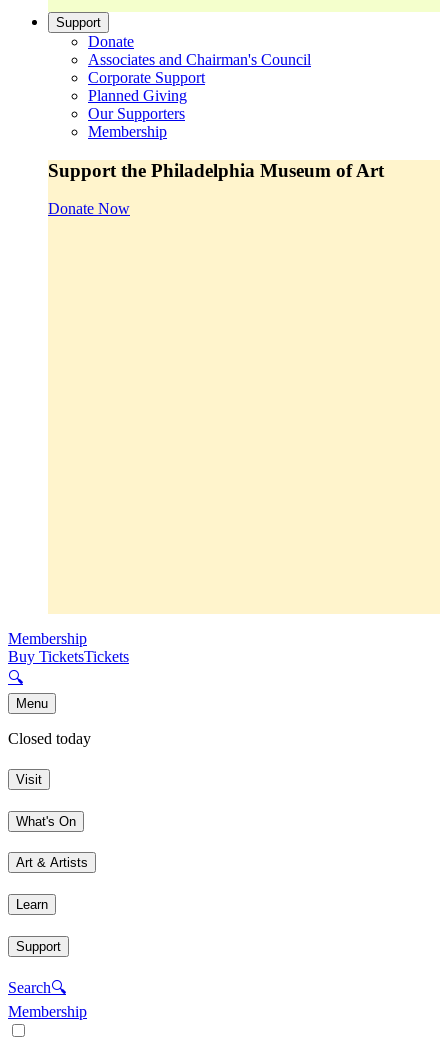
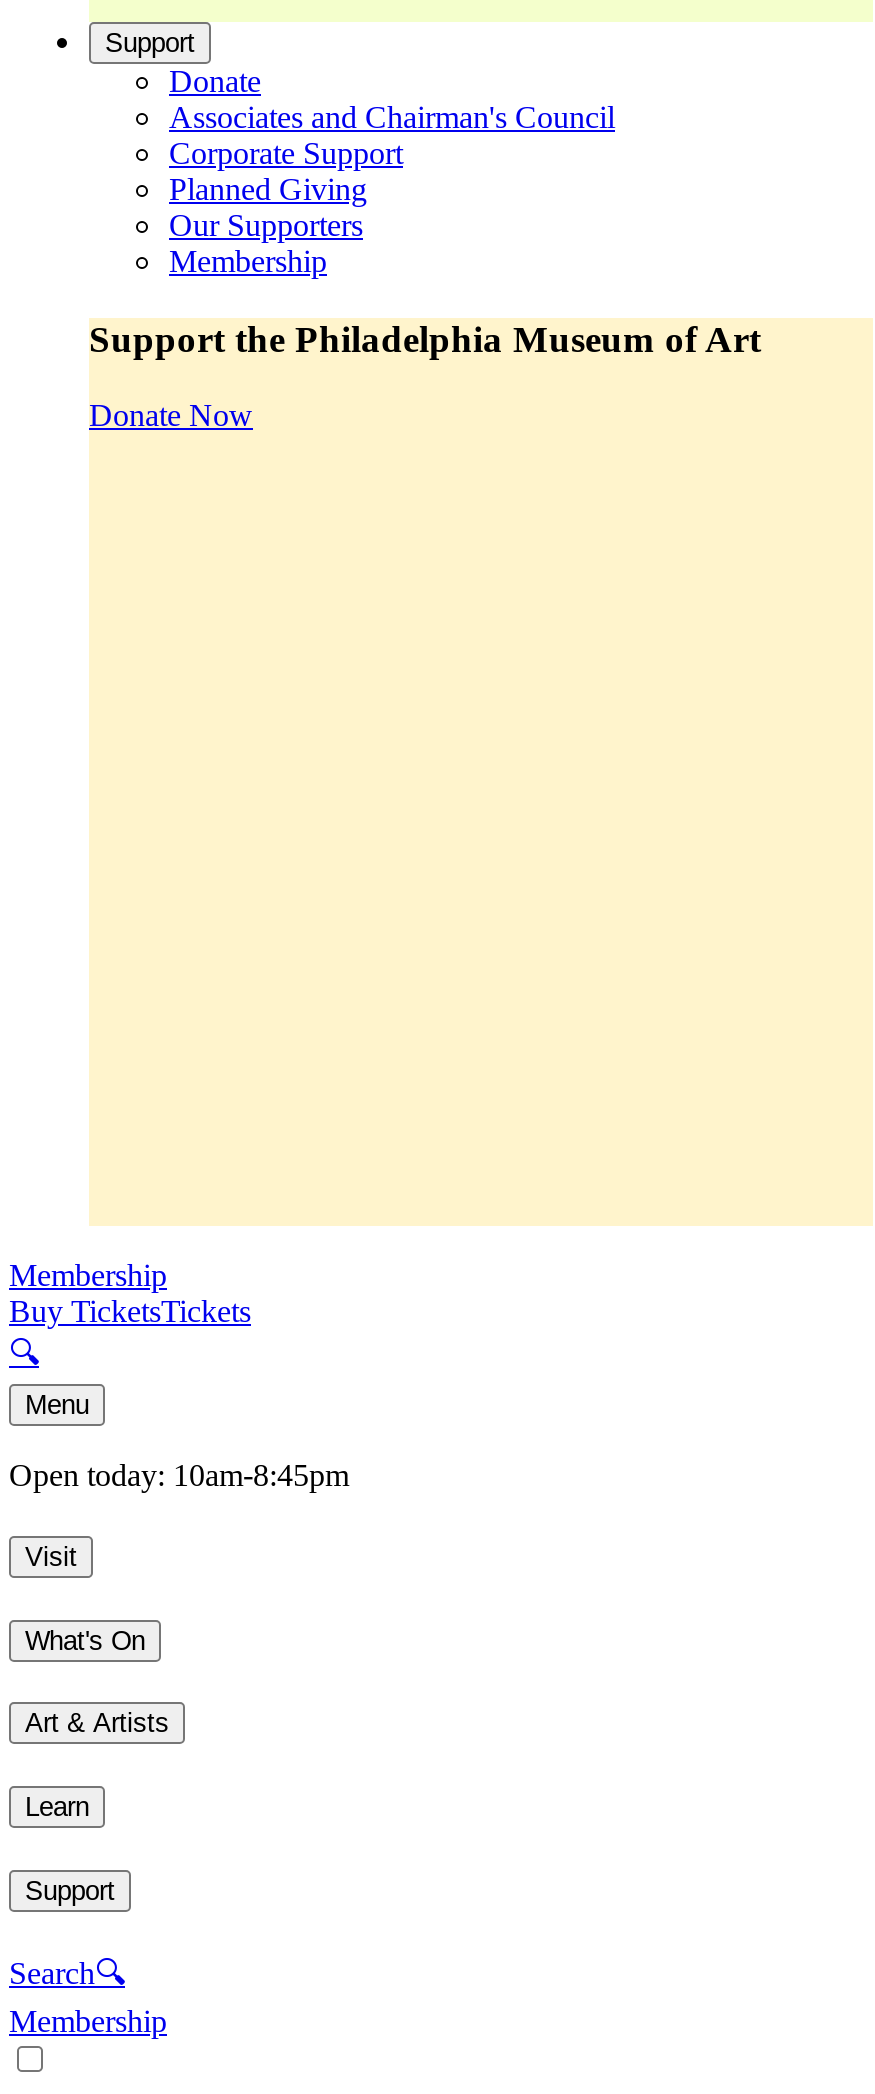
[8,730,91,747] Closed today -> [9,1459,349,1493] Open today: 10am-8:45pm

